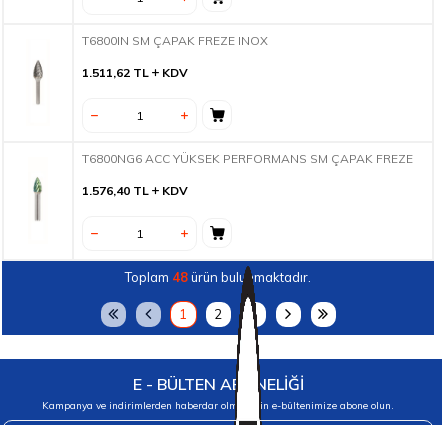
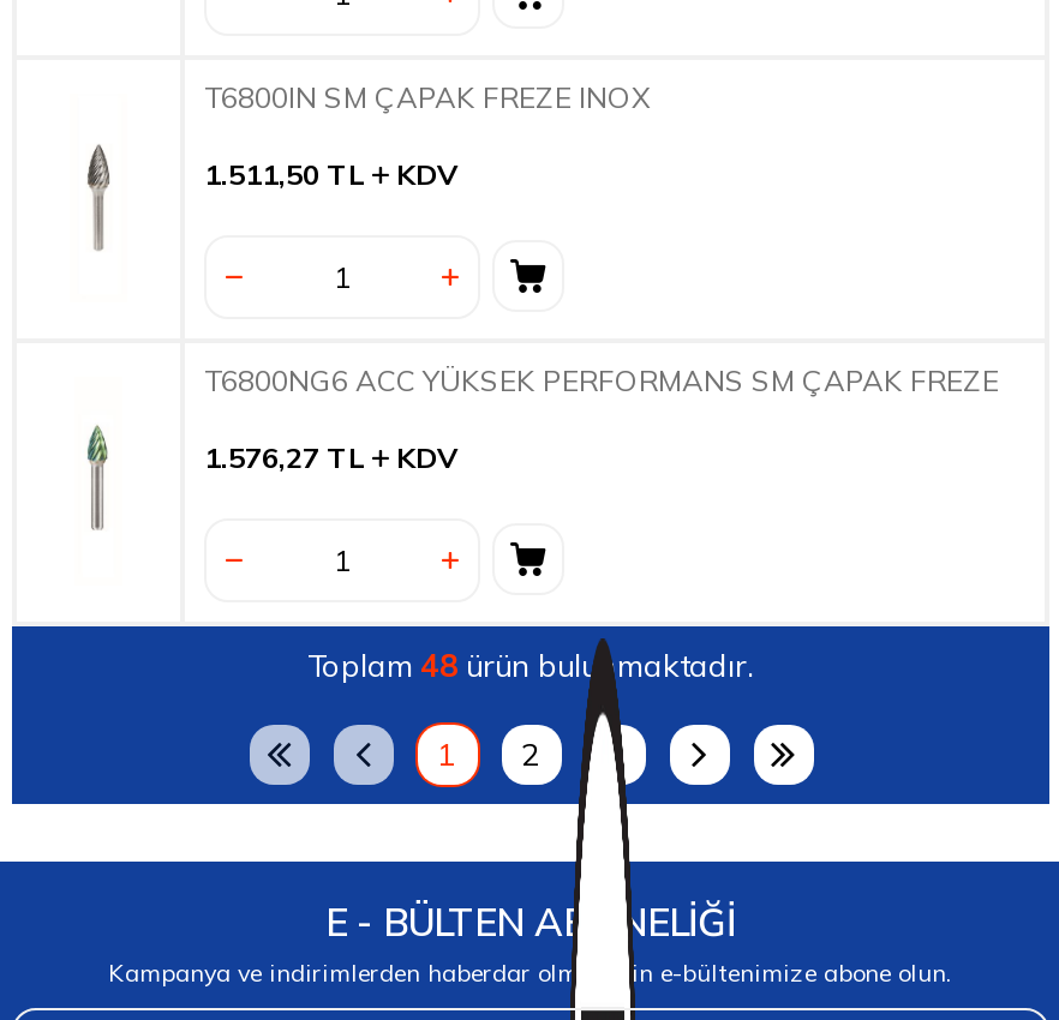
[82,65,188,80] 1.511,62 TL KDV -> [204,156,459,192] 1.511,50 TL KDV
[82,183,188,198] 1.576,40 TL KDV -> [204,439,459,475] 1.576,27 TL KDV

